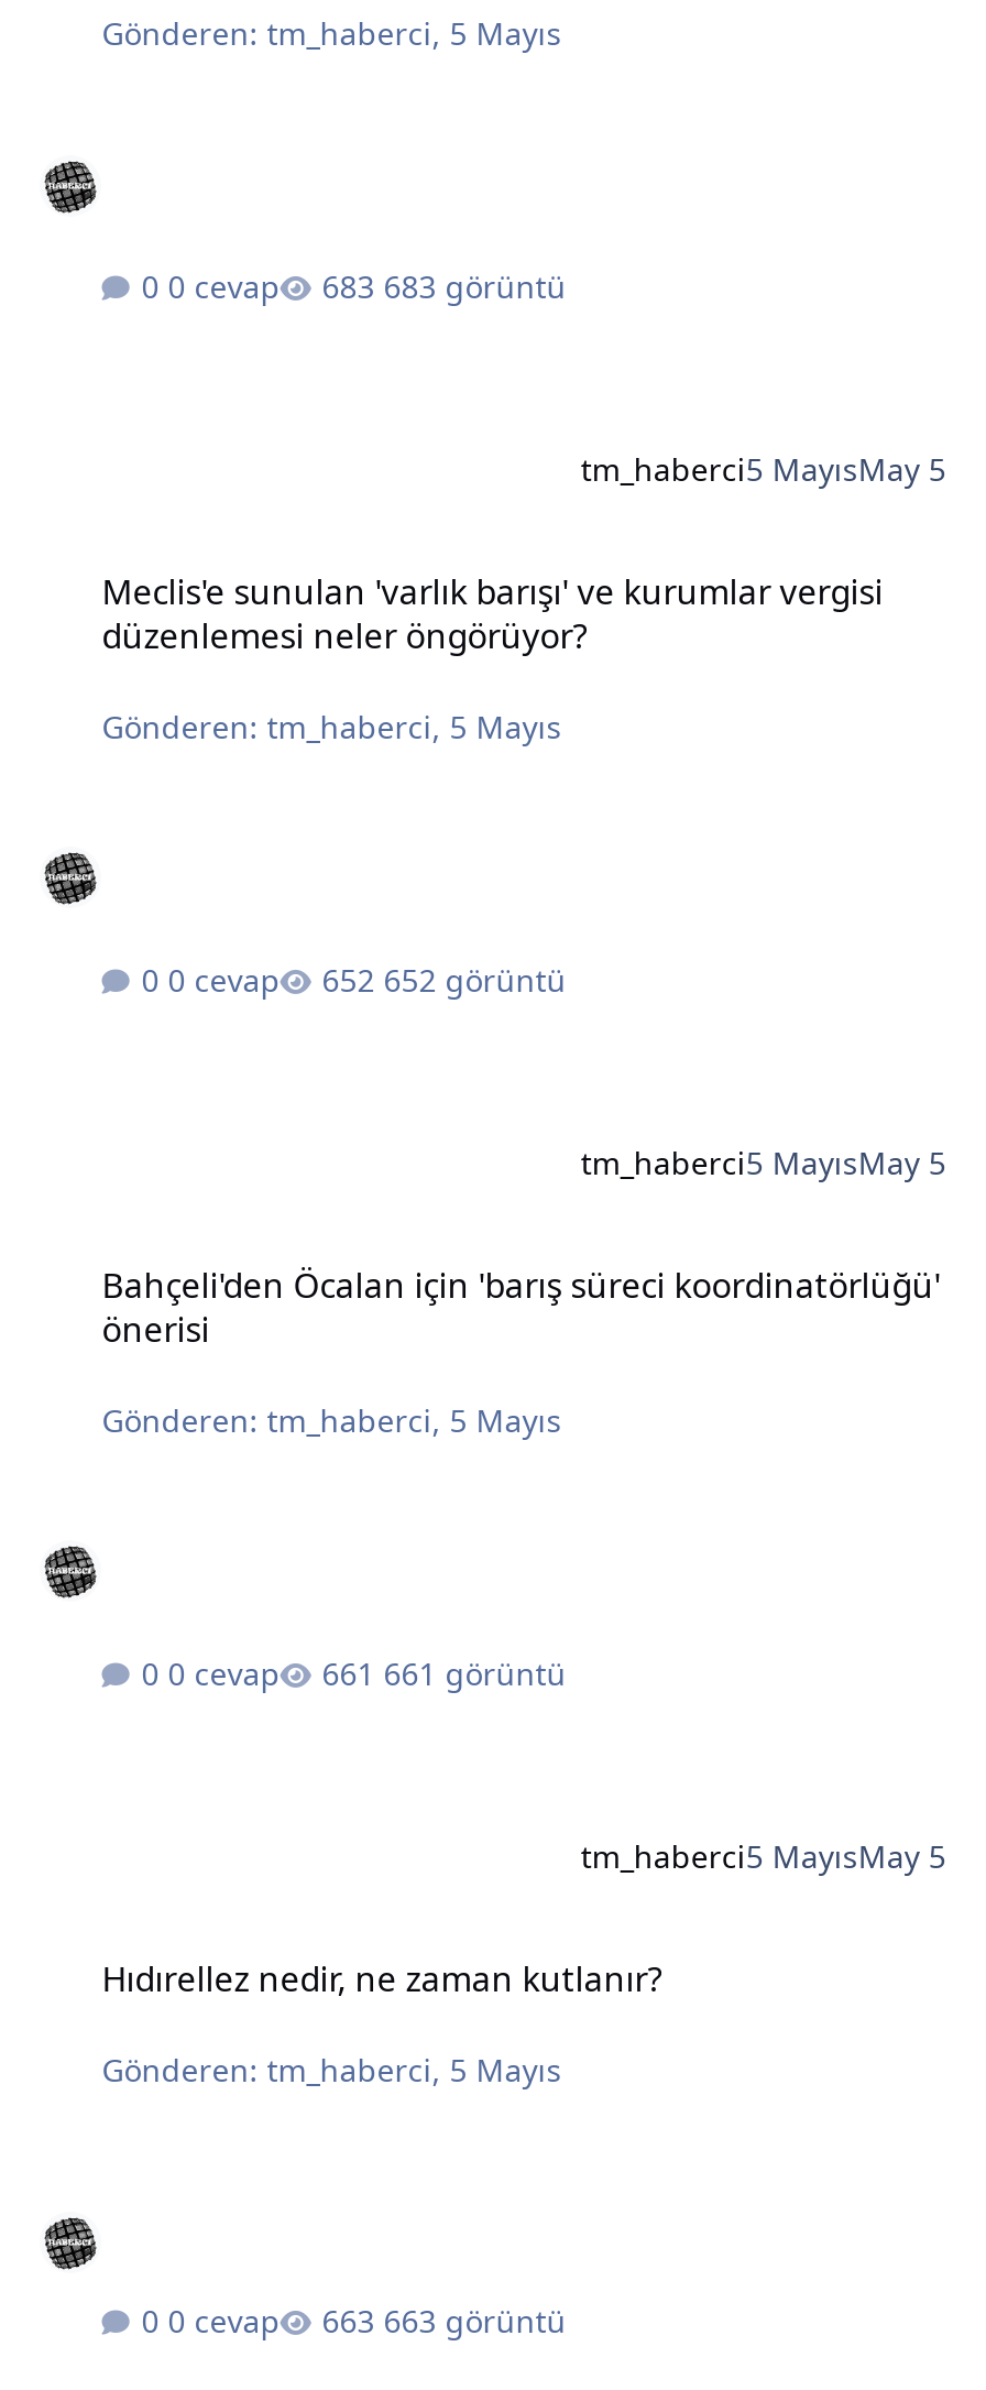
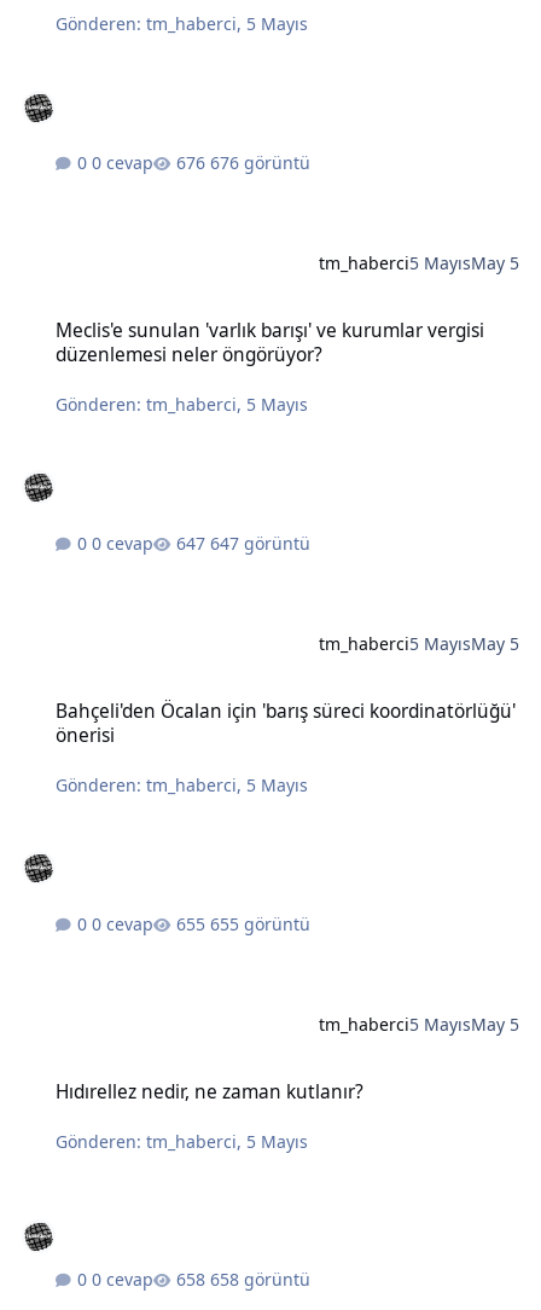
[383,265,566,307] 683 görüntü -> [210,151,311,174] 676 görüntü
[383,958,566,1000] 652 görüntü -> [210,531,311,554] 647 görüntü
[383,1651,566,1693] 661 görüntü -> [210,912,311,935] 655 görüntü
[383,2301,566,2342] 663 görüntü -> [210,1268,311,1291] 658 görüntü

